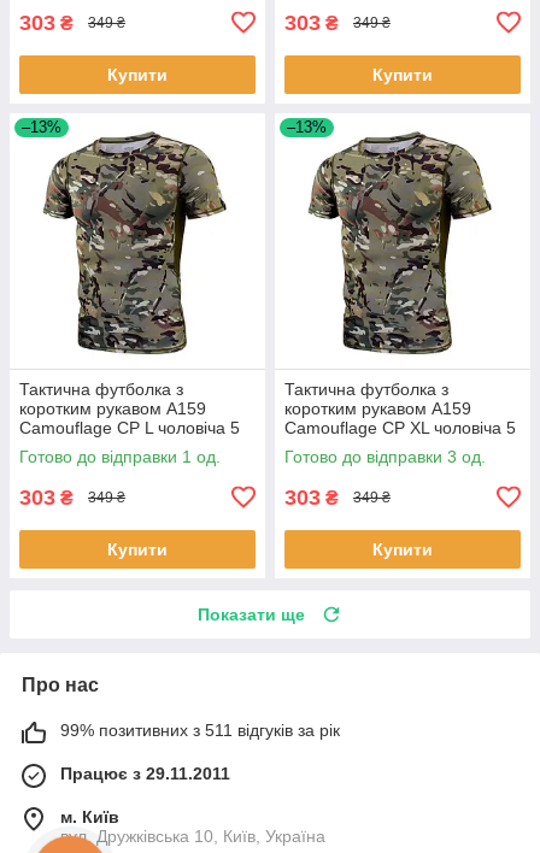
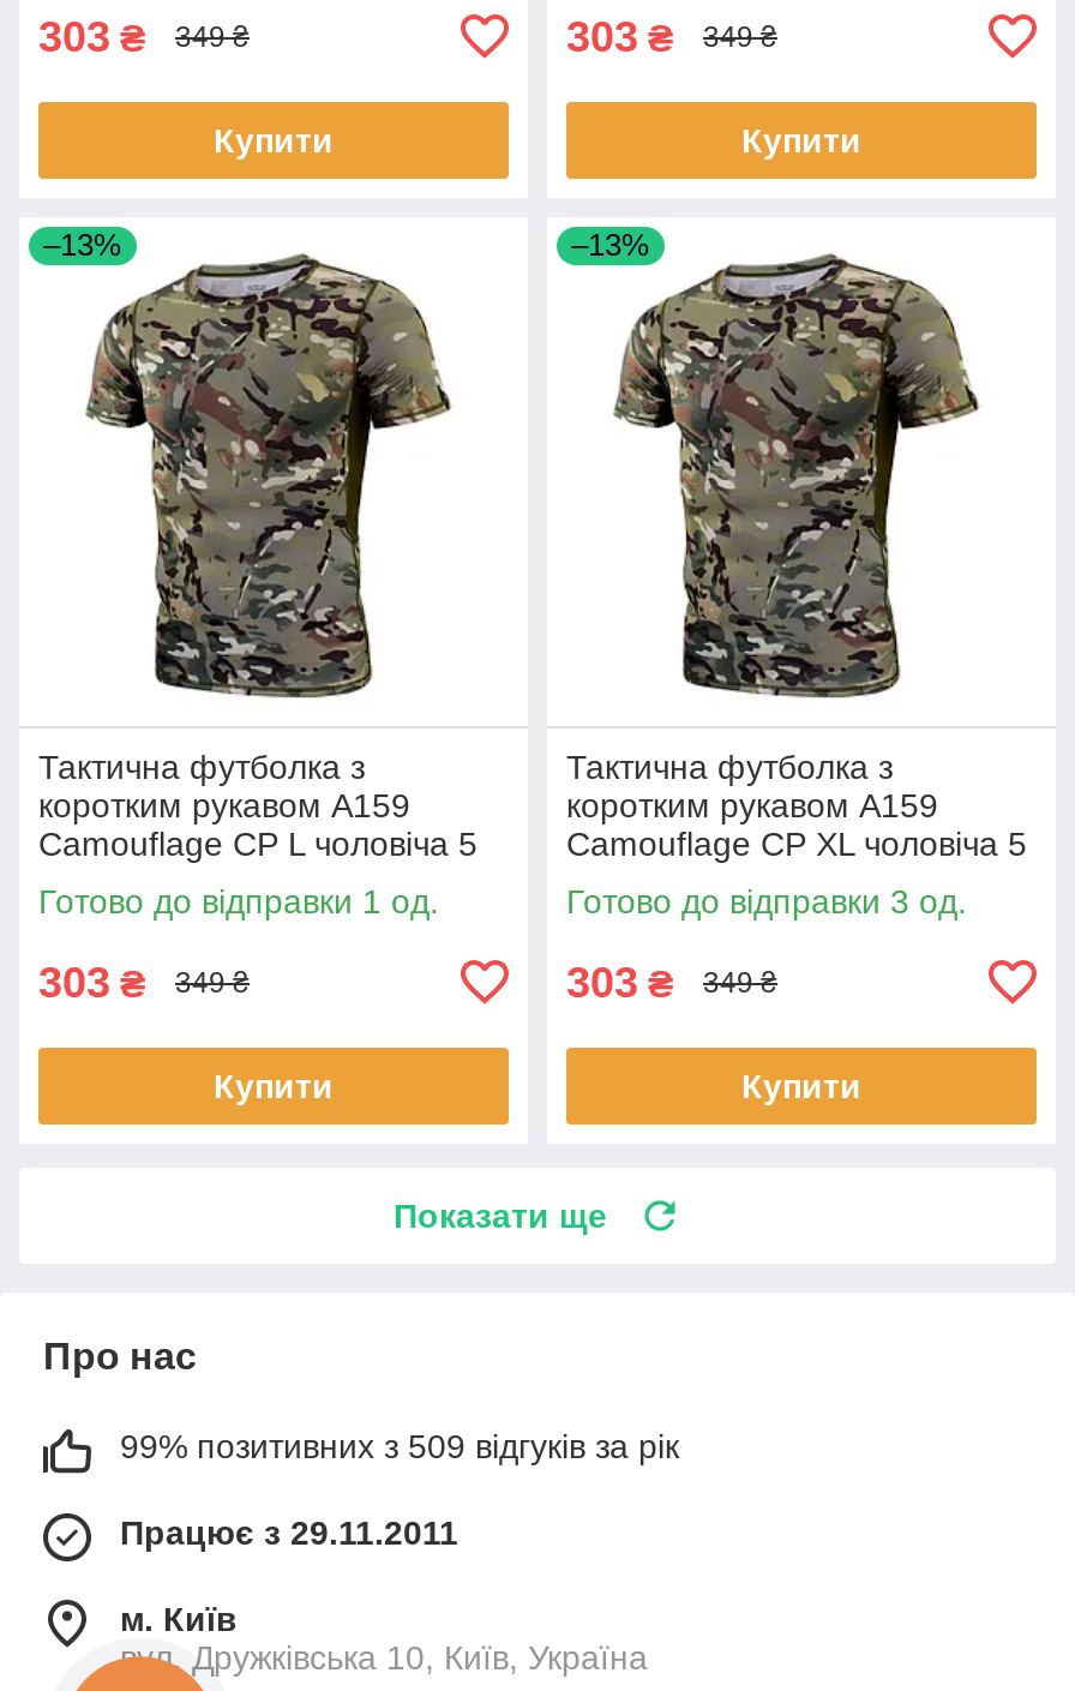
[60,720,340,740] 99% позитивних з 511 відгуків за рік -> [120,1426,679,1465] 99% позитивних з 509 відгуків за рік

